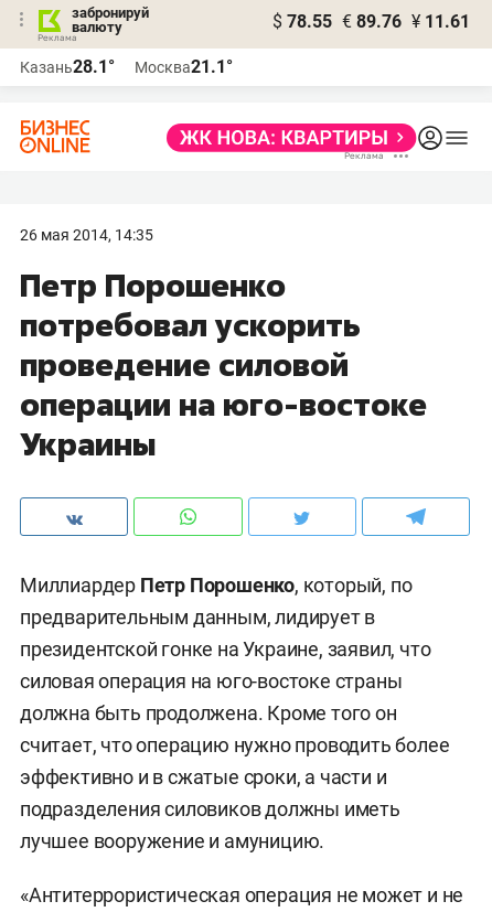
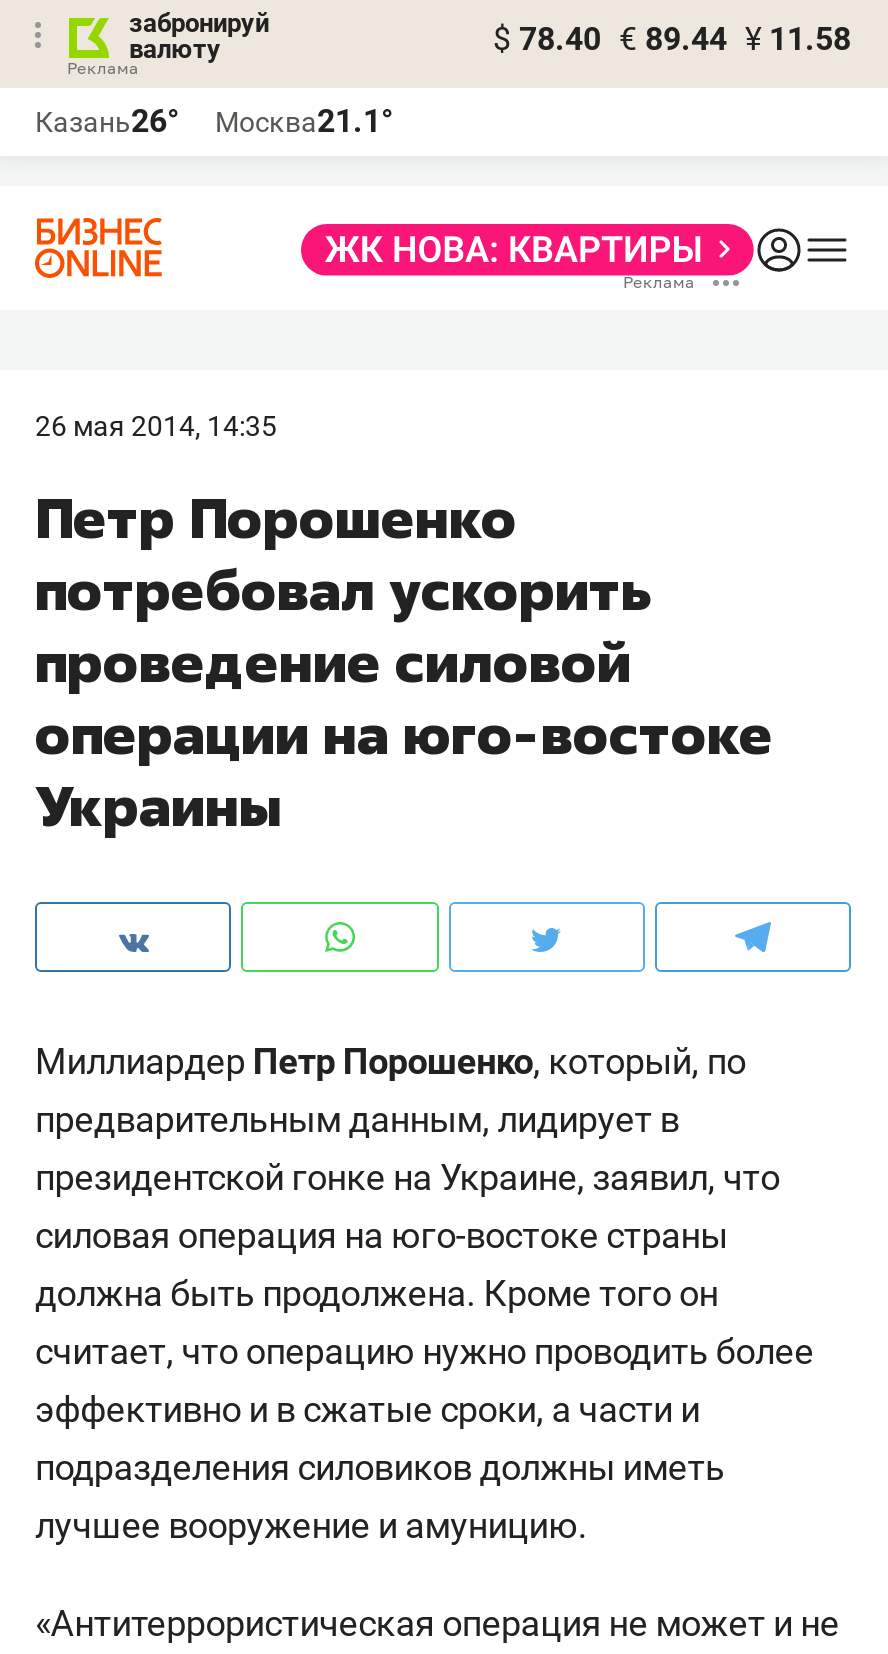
[272,11,470,32] $ 78.55 € 89.76 ¥ 11.61 -> [493,20,851,58] $ 78.40 € 89.44 ¥ 11.58
[20,56,233,77] Казань28.1° Москва21.1° -> [35,102,393,140] Казань26° Москва21.1°

